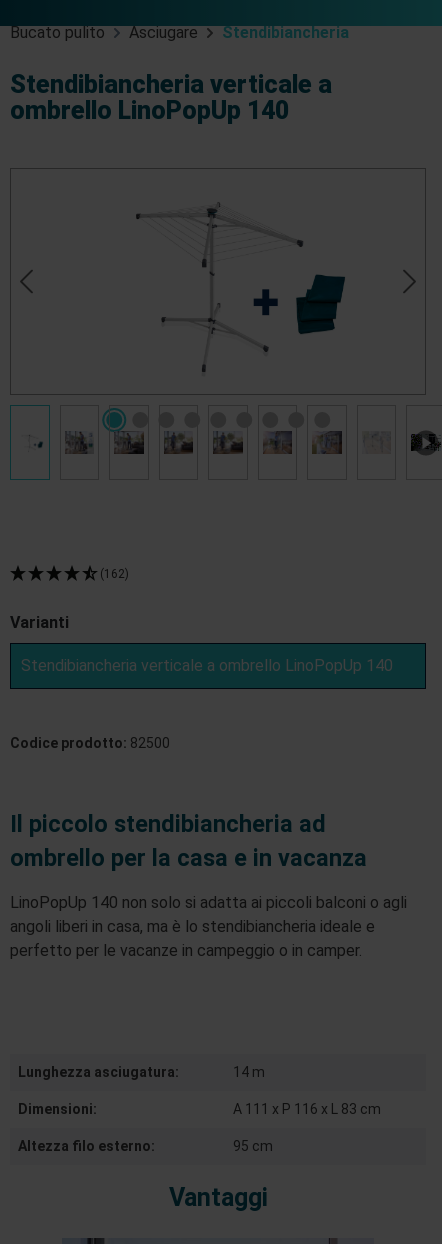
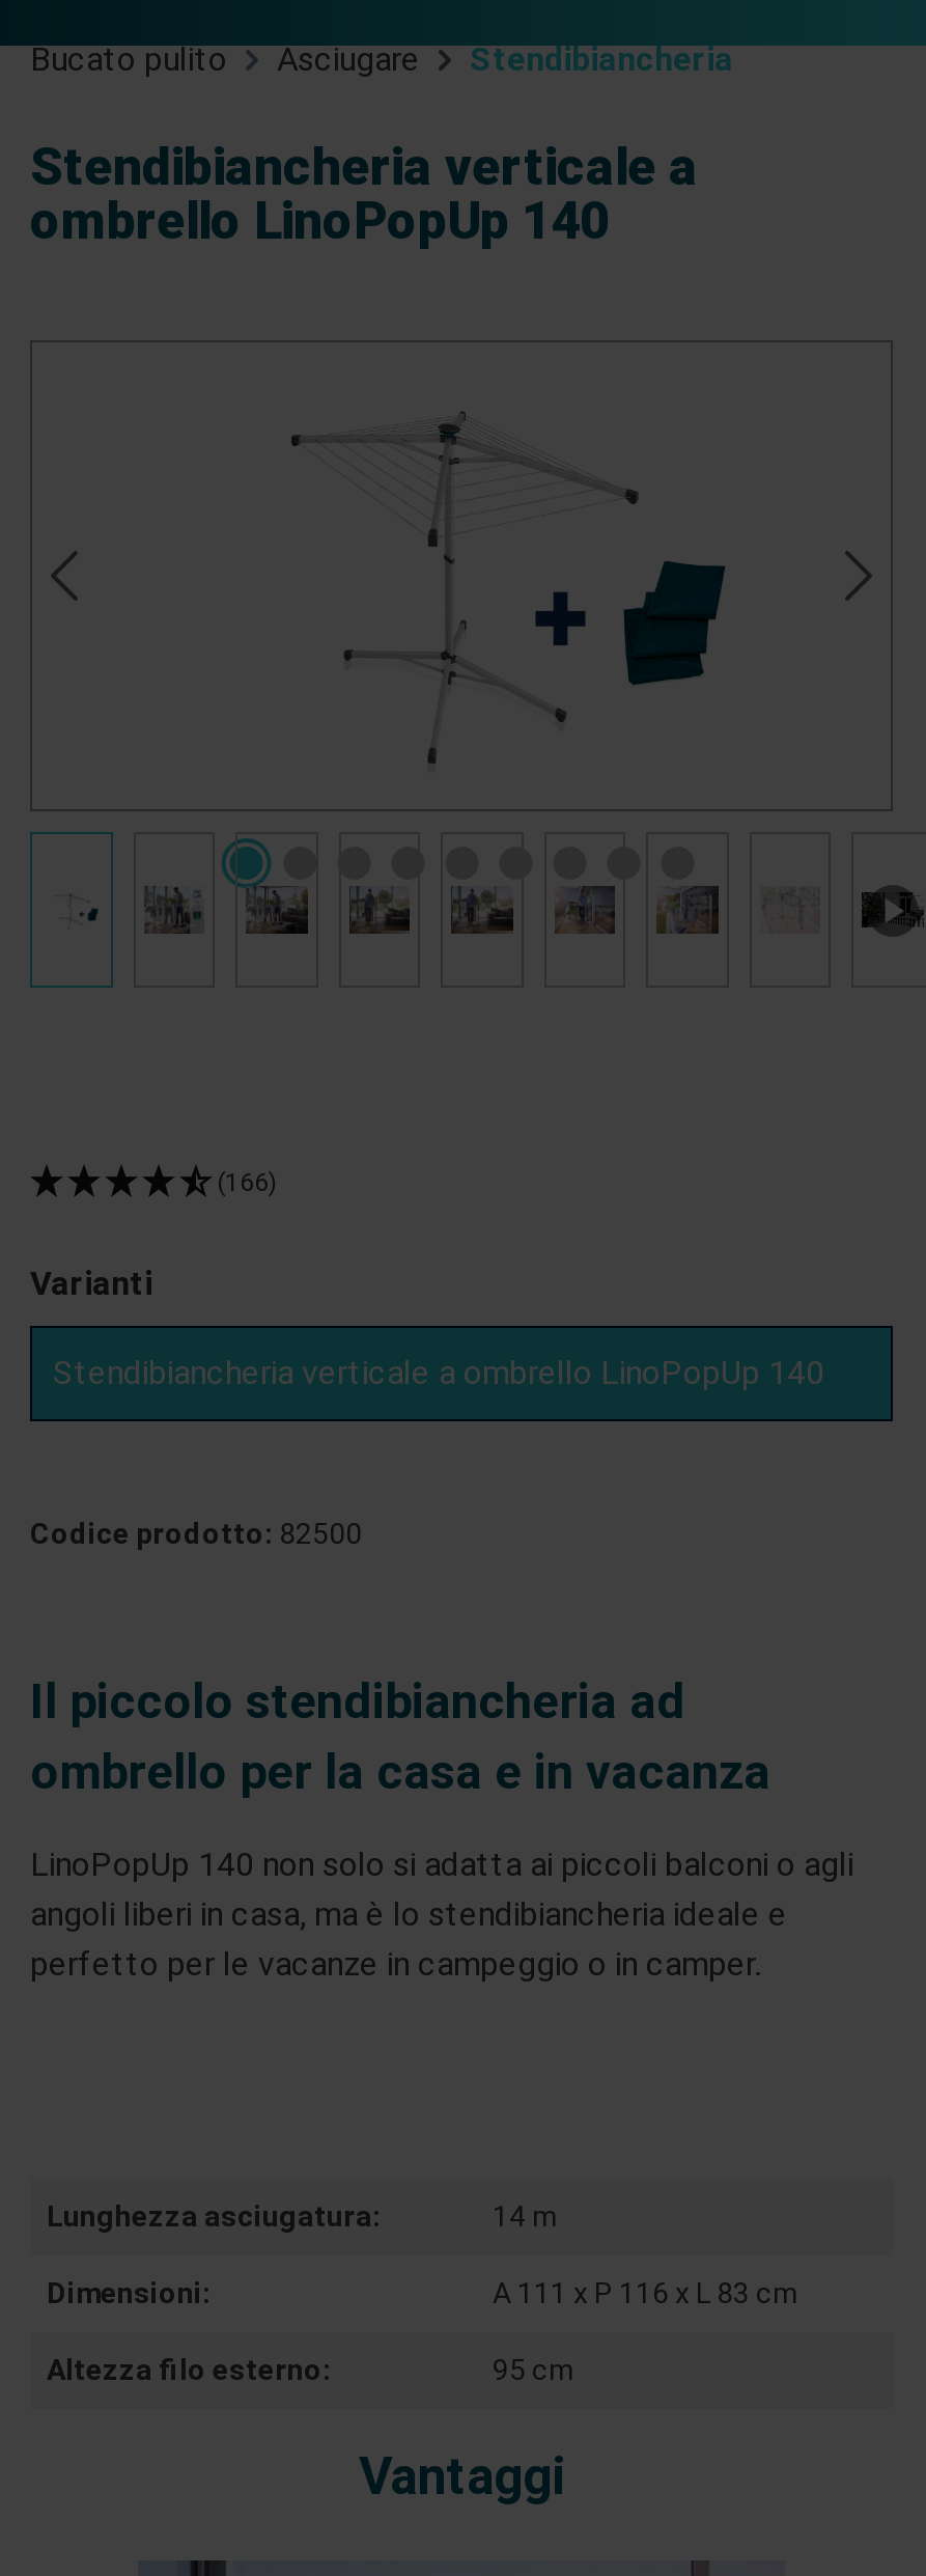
[100,567,129,581] (162) -> [217,1168,277,1197] (166)

